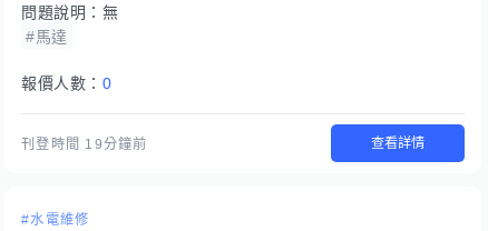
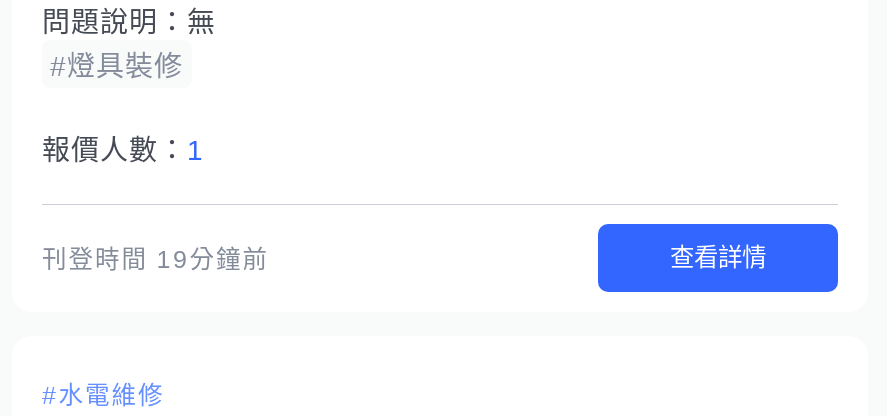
[26,28,67,46] #馬達 -> [50,50,183,82] #燈具裝修
[21,74,111,92] 報價人數：0 -> [42,134,204,166] 報價人數：1

